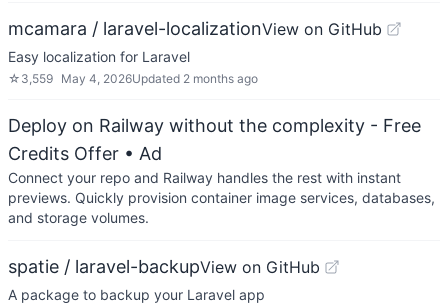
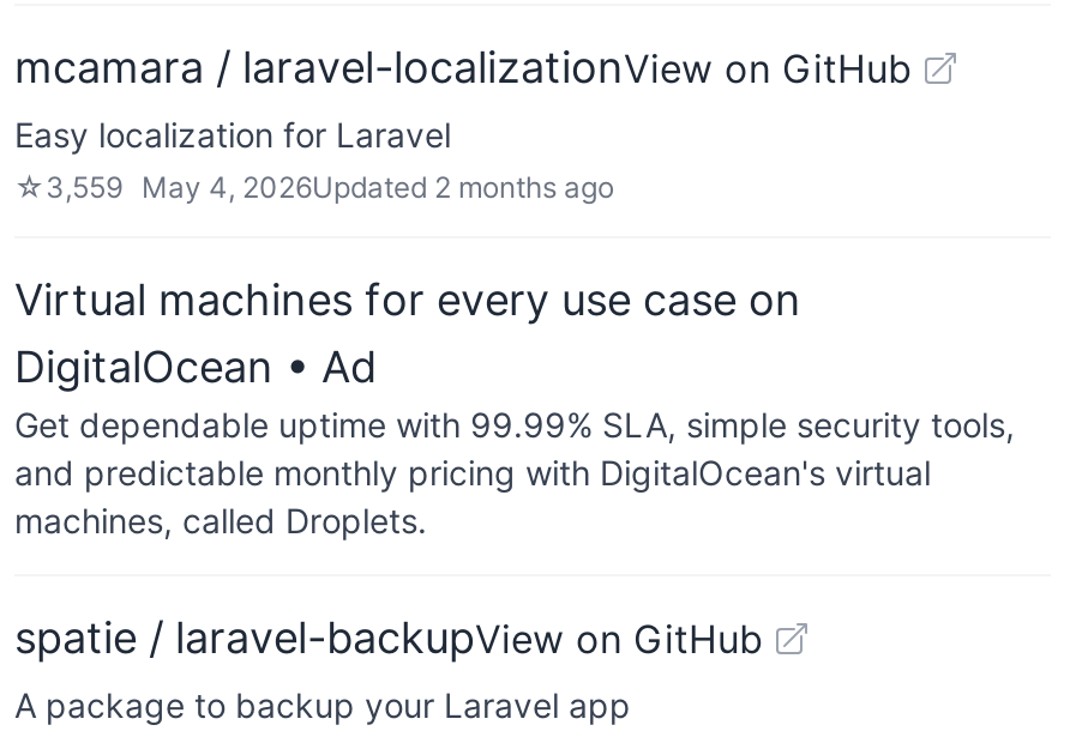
[8,115,435,226] Deploy on Railway without the complexity - Free | Credits Offer • Ad | Connect your repo and Railway handles the rest with instant | previews. Quickly provision container image services, databases, | and storage volumes. -> [14,274,1015,540] Virtual machines for every use case on | DigitalOcean • Ad | Get dependable uptime with 99.99% SLA, simple security tools, | and predictable monthly pricing with DigitalOcean's virtual | machines, called Droplets.

